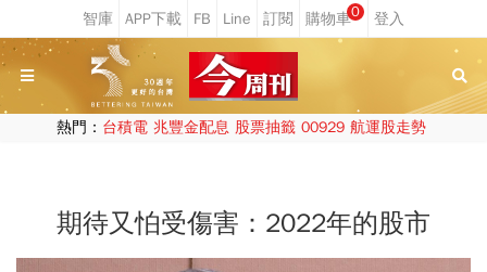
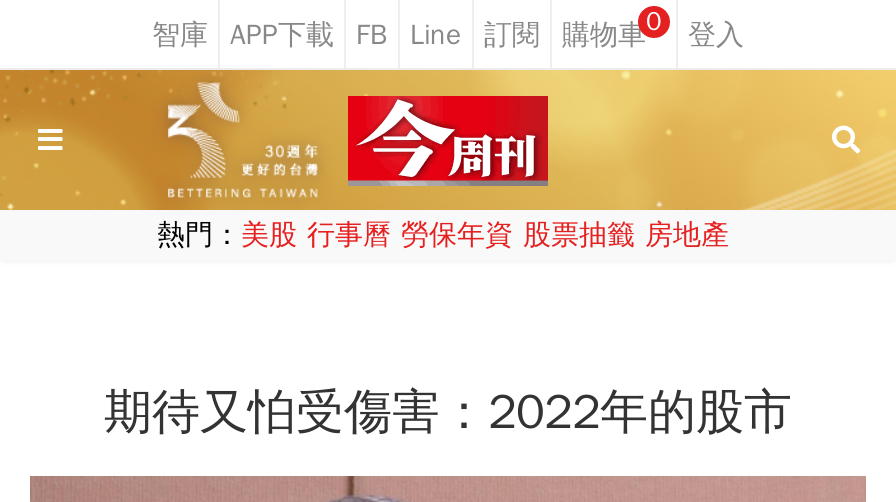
[56,118,426,137] 熱門：台積電 兆豐金配息 股票抽籤 00929 航運股走勢 -> [157,218,729,252] 熱門：美股 行事曆 勞保年資 股票抽籤 房地產

